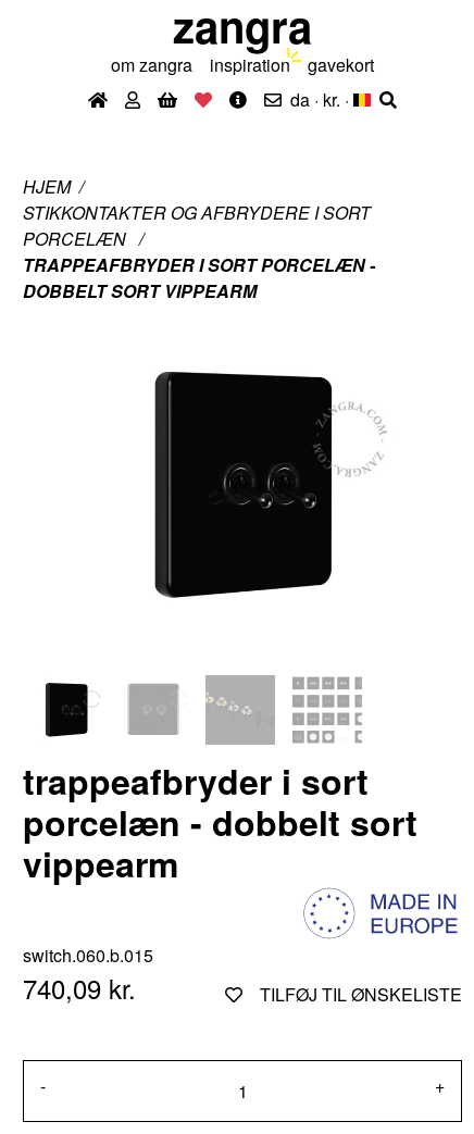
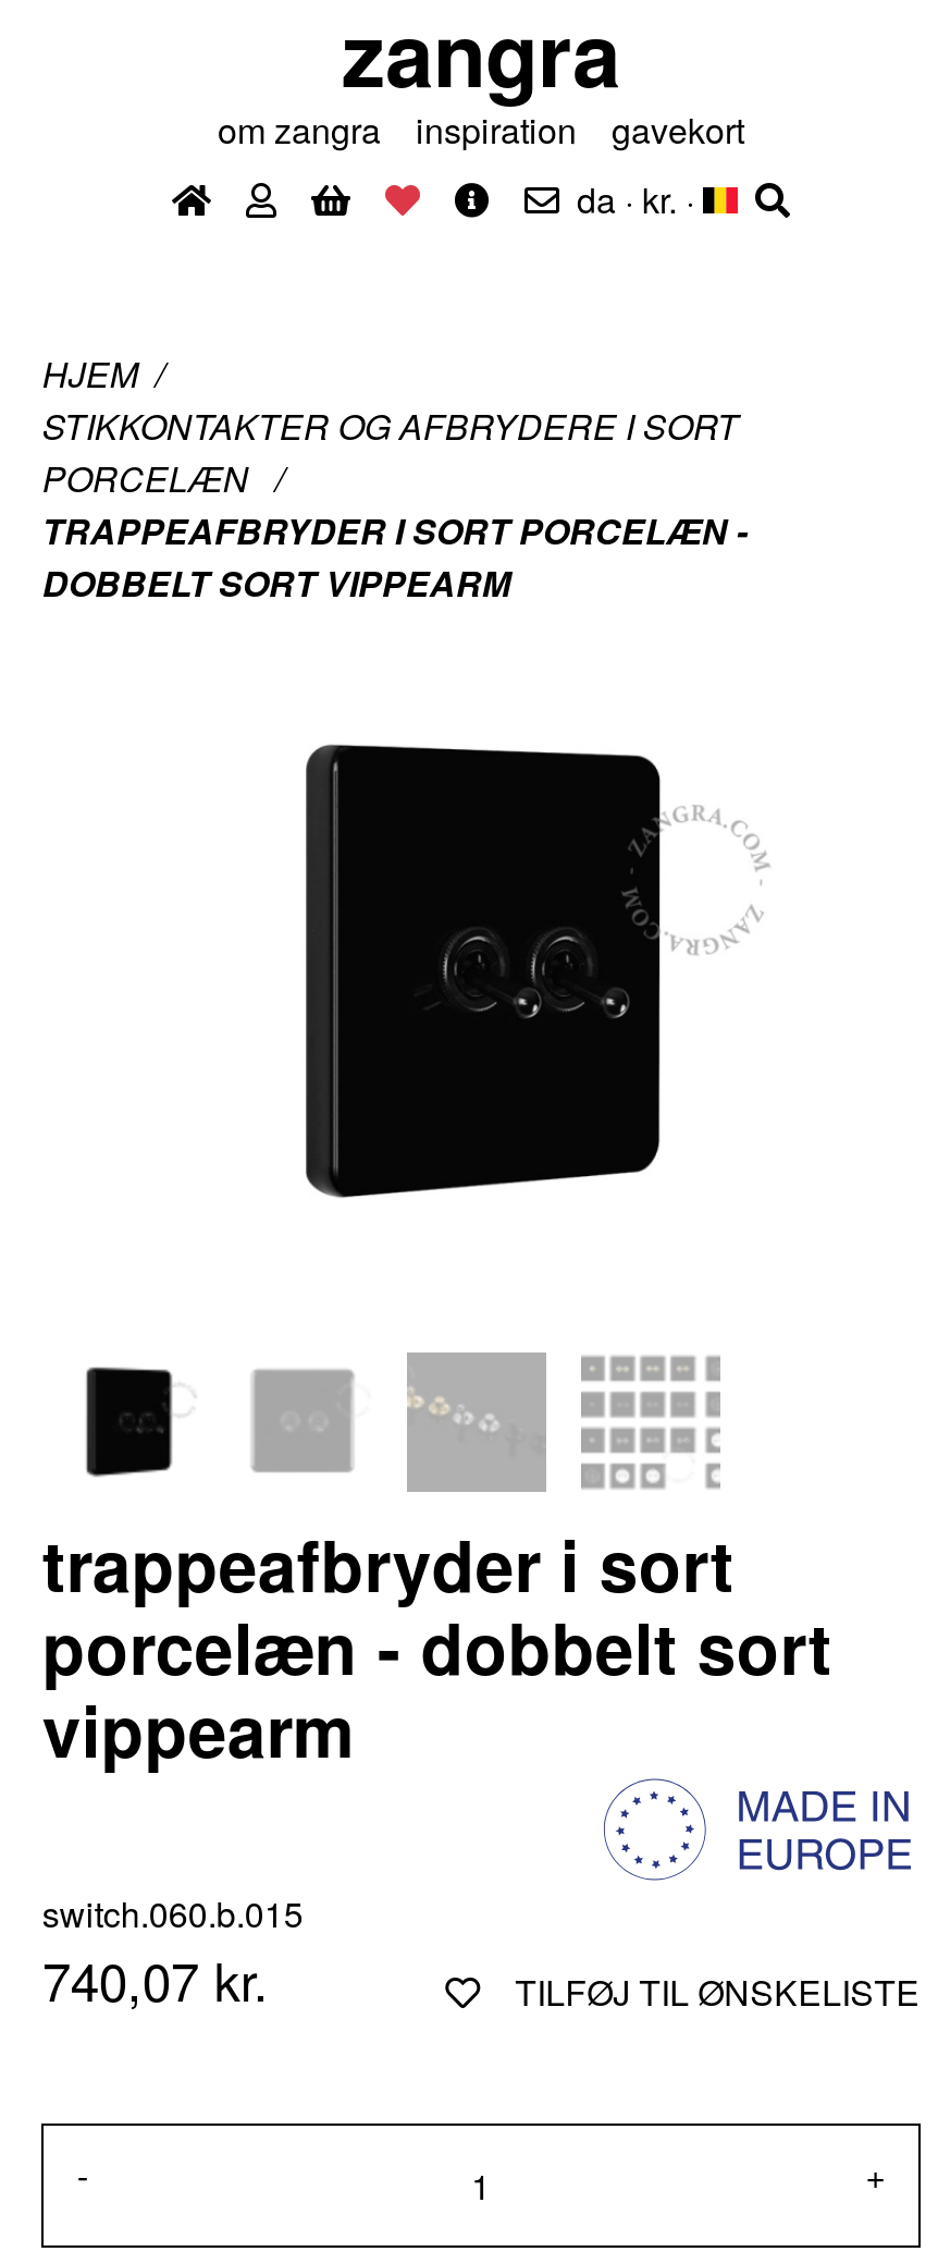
[23,969,136,1007] 740,09 kr. -> [42,1941,269,2017] 740,07 kr.

